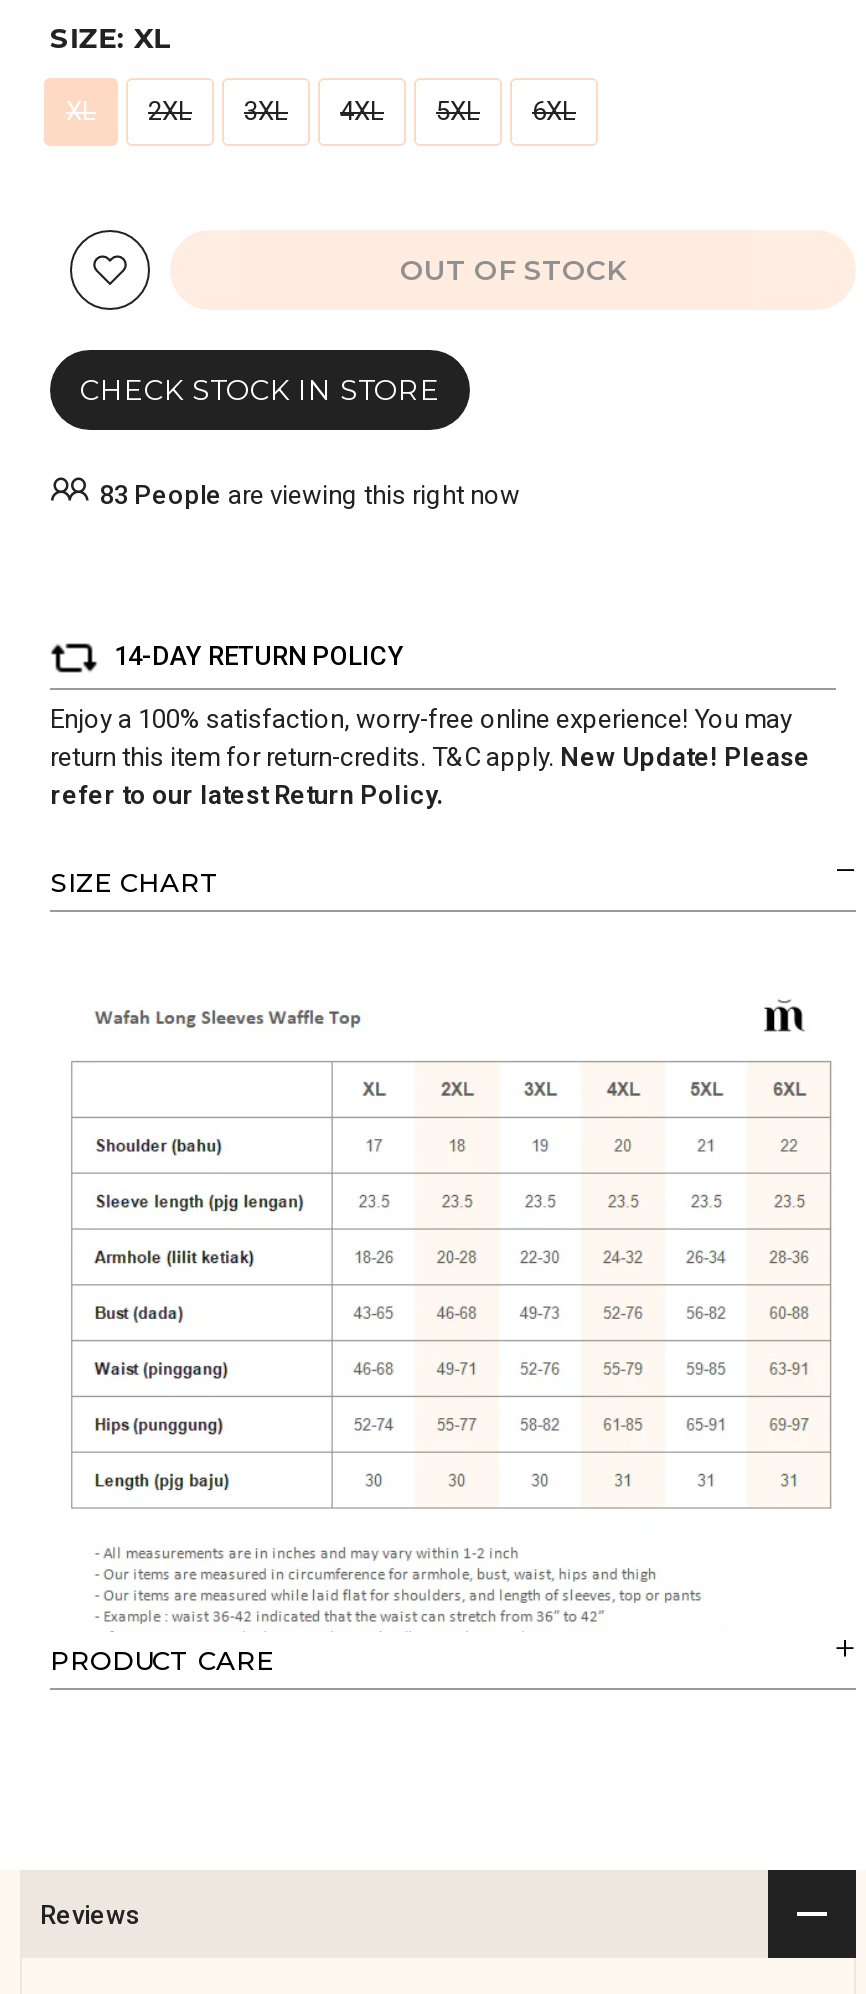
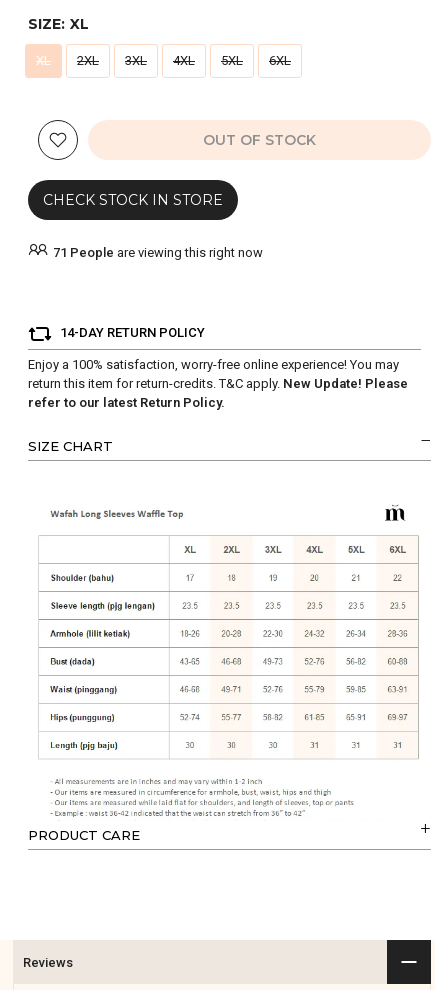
[100,481,520,511] 83 People are viewing this right now -> [53,245,263,260] 71 People are viewing this right now

